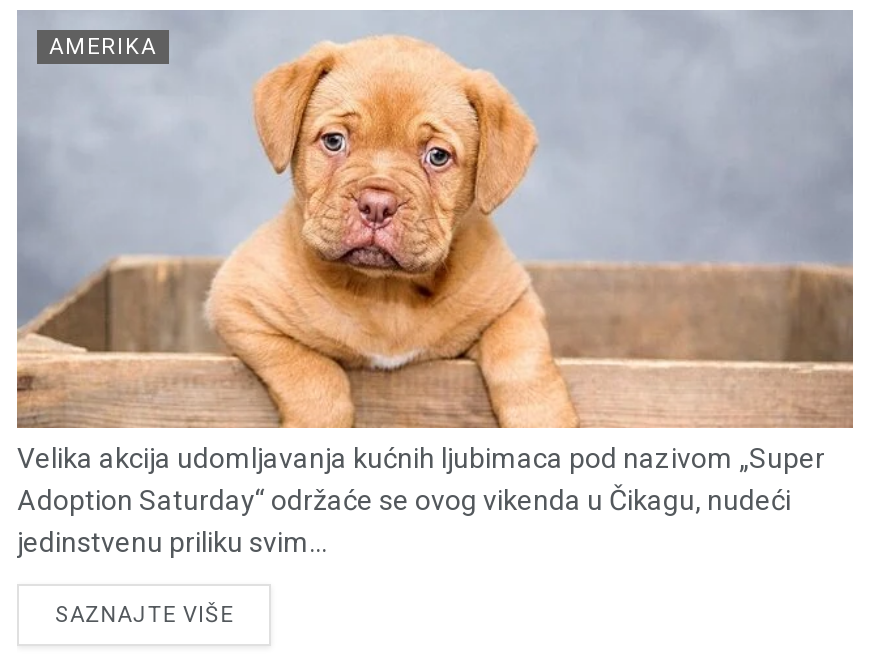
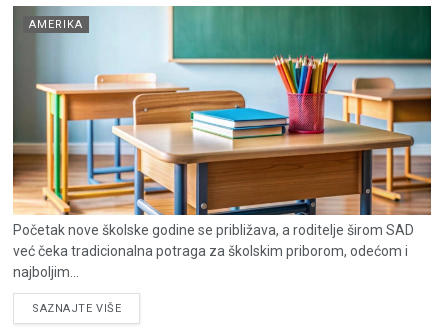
[15,9,855,559] [image] | Velika akcija udomljavanja kućnih ljubimaca pod nazivom „Super | Adoption Saturday“ održaće se ovog vikenda u Čikagu, nudeći | jedinstvenu priliku svim... -> [12,6,432,280] [image] | Početak nove školske godine se približava, a roditelje širom SAD | već čeka tradicionalna potraga za školskim priborom, odećom i | najboljim...

